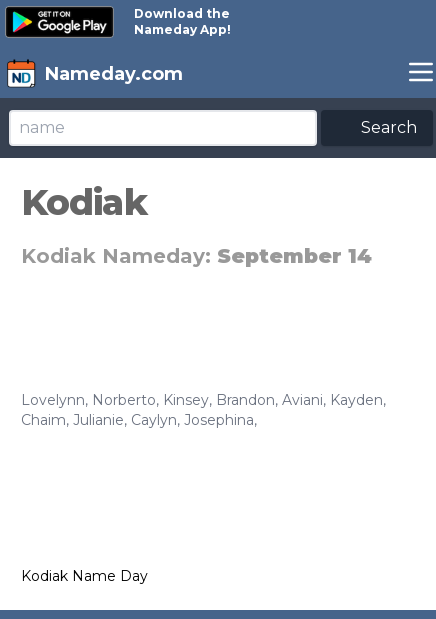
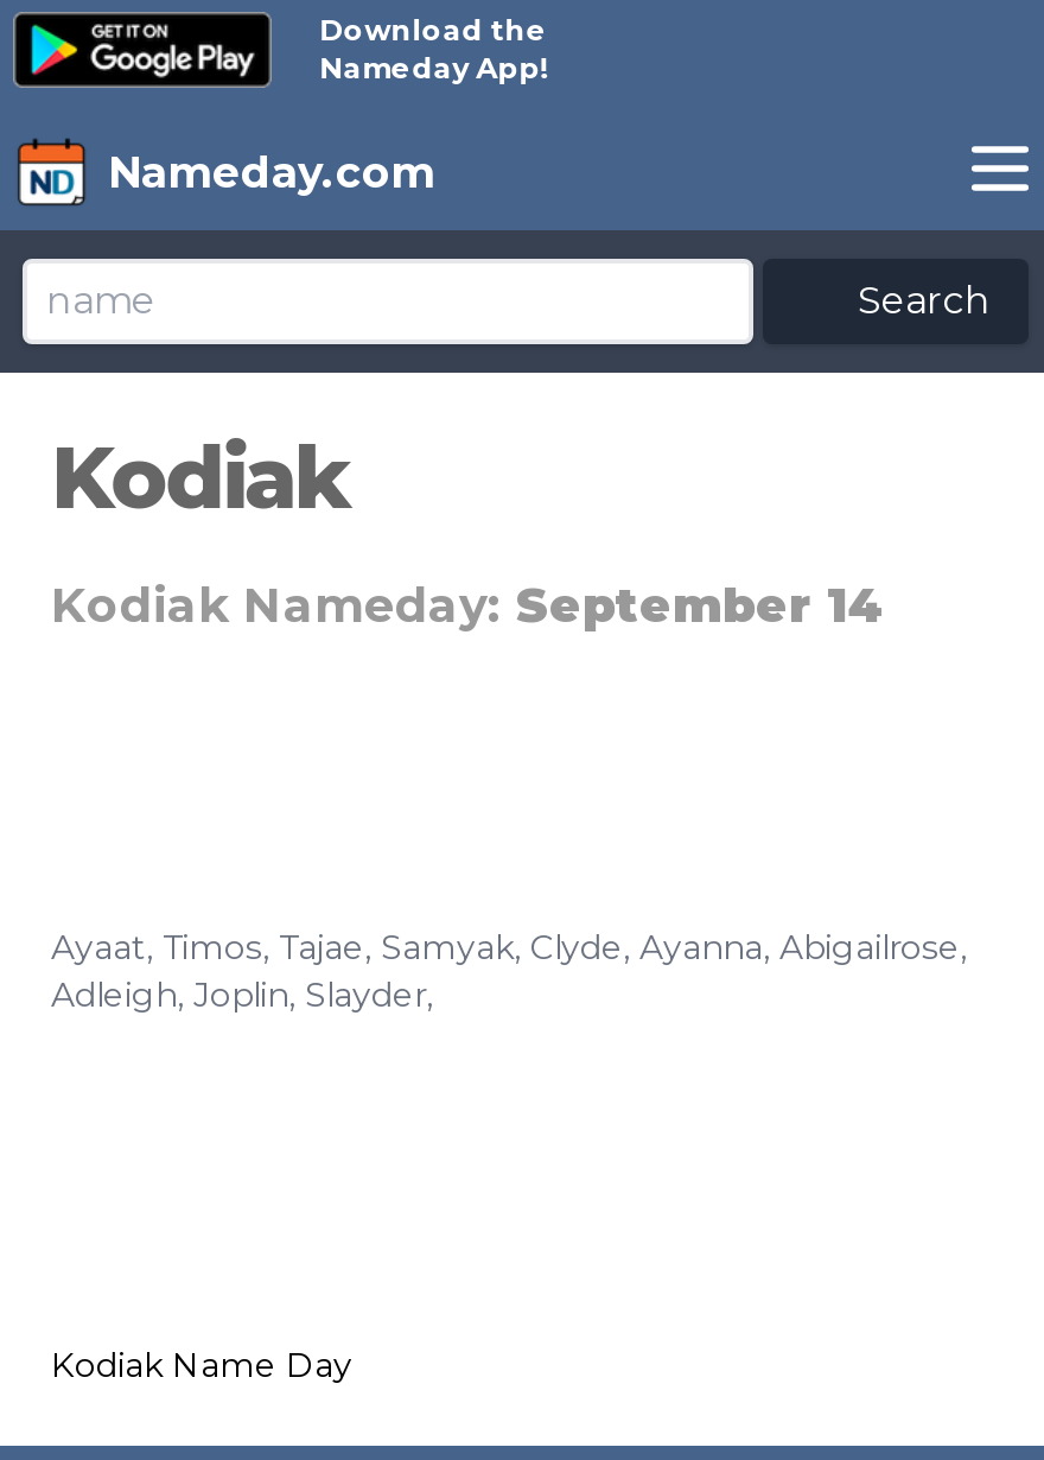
[21,391,386,429] Lovelynn, Norberto, Kinsey, Brandon, Aviani, Kayden, | Chaim, Julianie, Caylyn, Josephina, -> [51,926,967,1016] Ayaat, Timos, Tajae, Samyak, Clyde, Ayanna, Abigailrose, | Adleigh, Joplin, Slayder,

